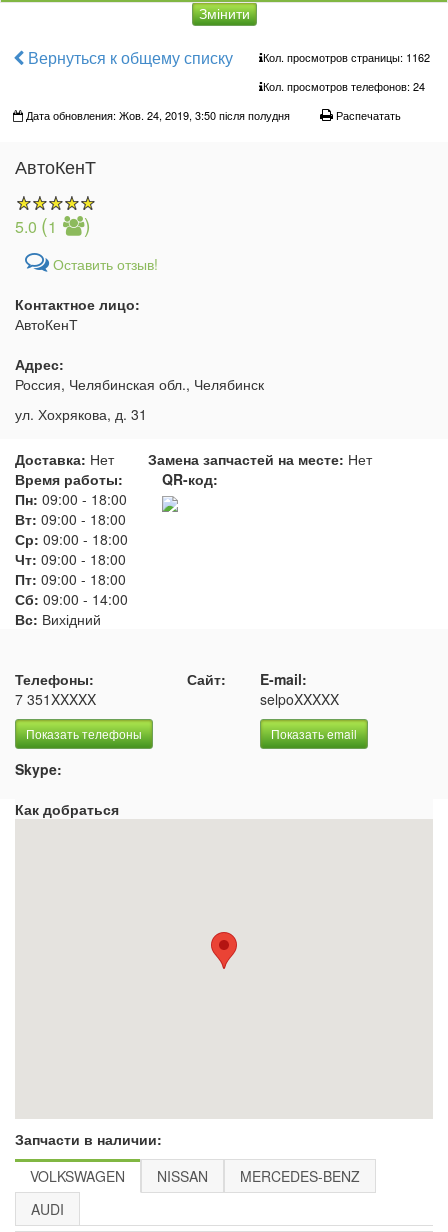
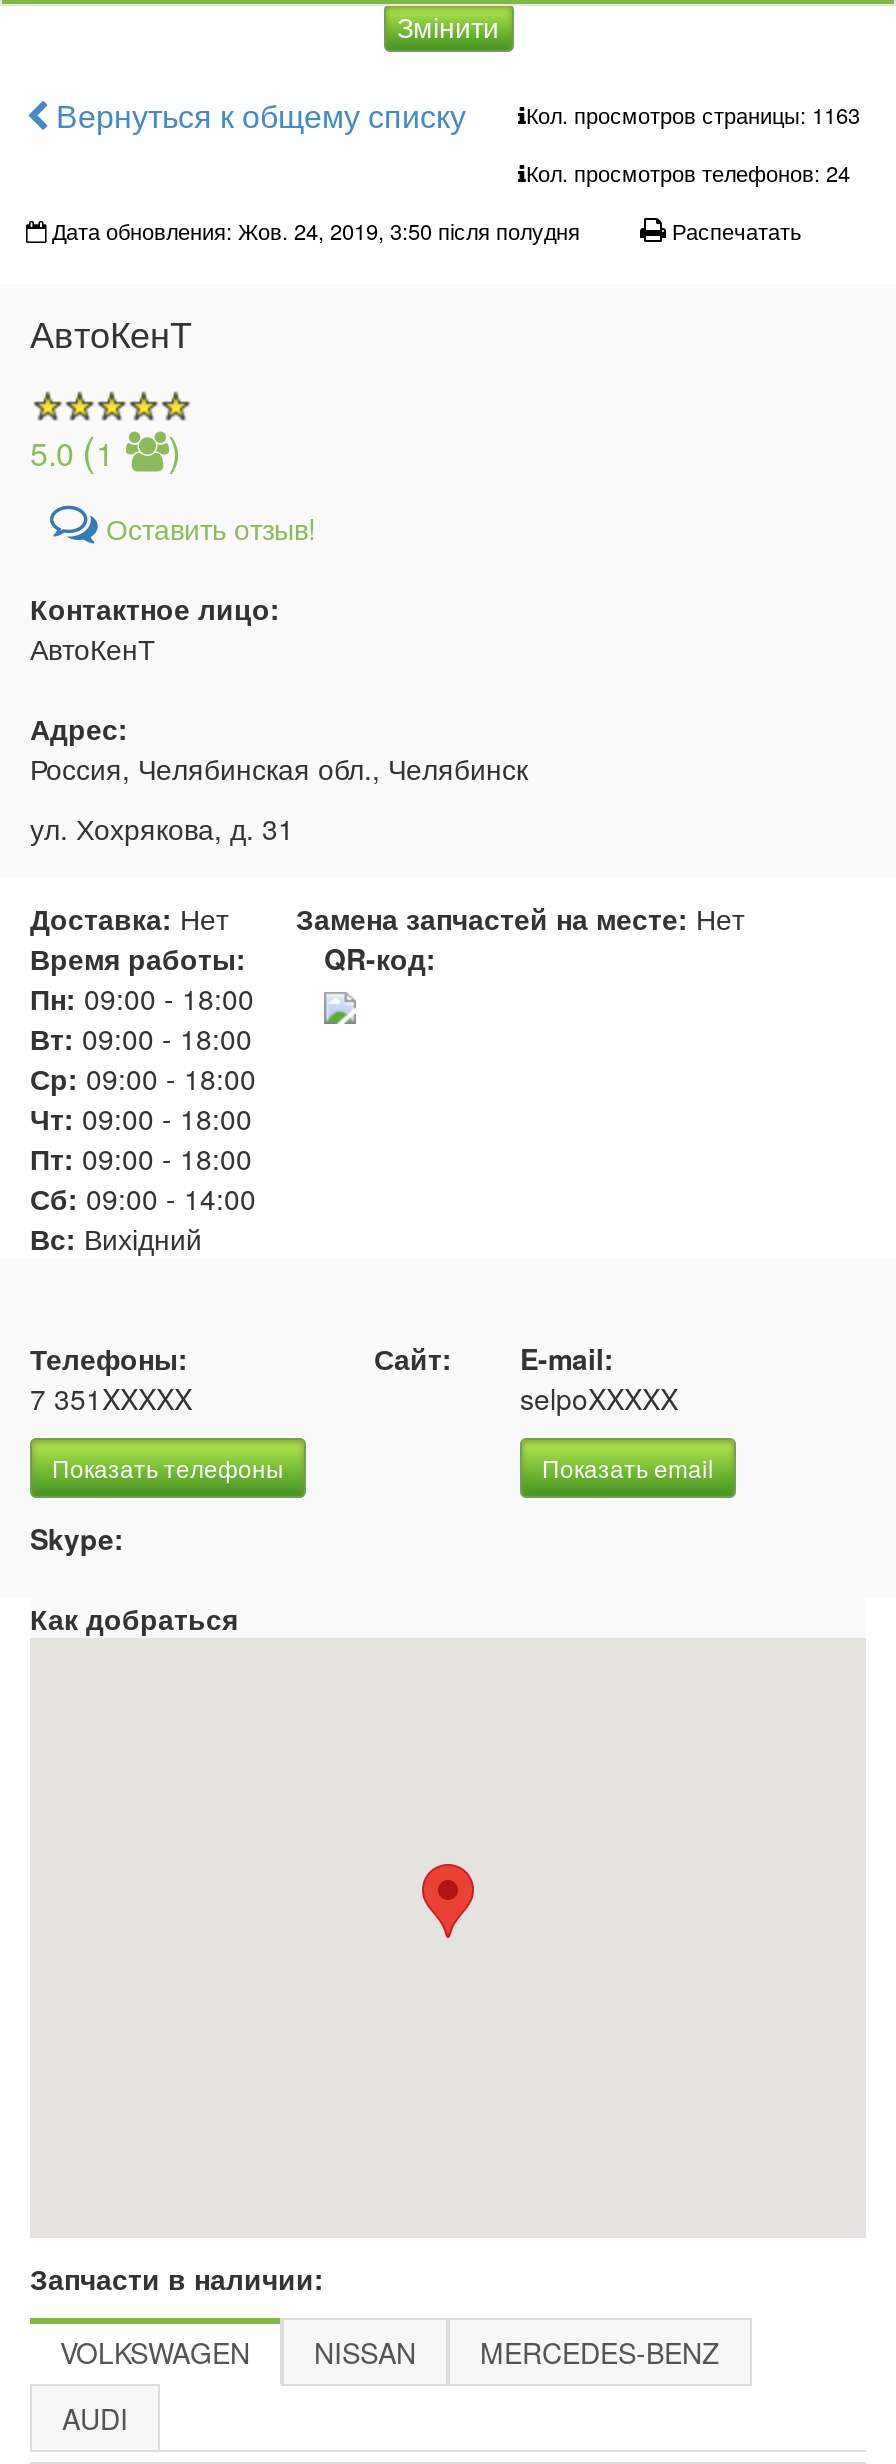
[263,49,430,65] Кол. просмотров страницы: 1162 -> [526,98,860,130] Кол. просмотров страницы: 1163

